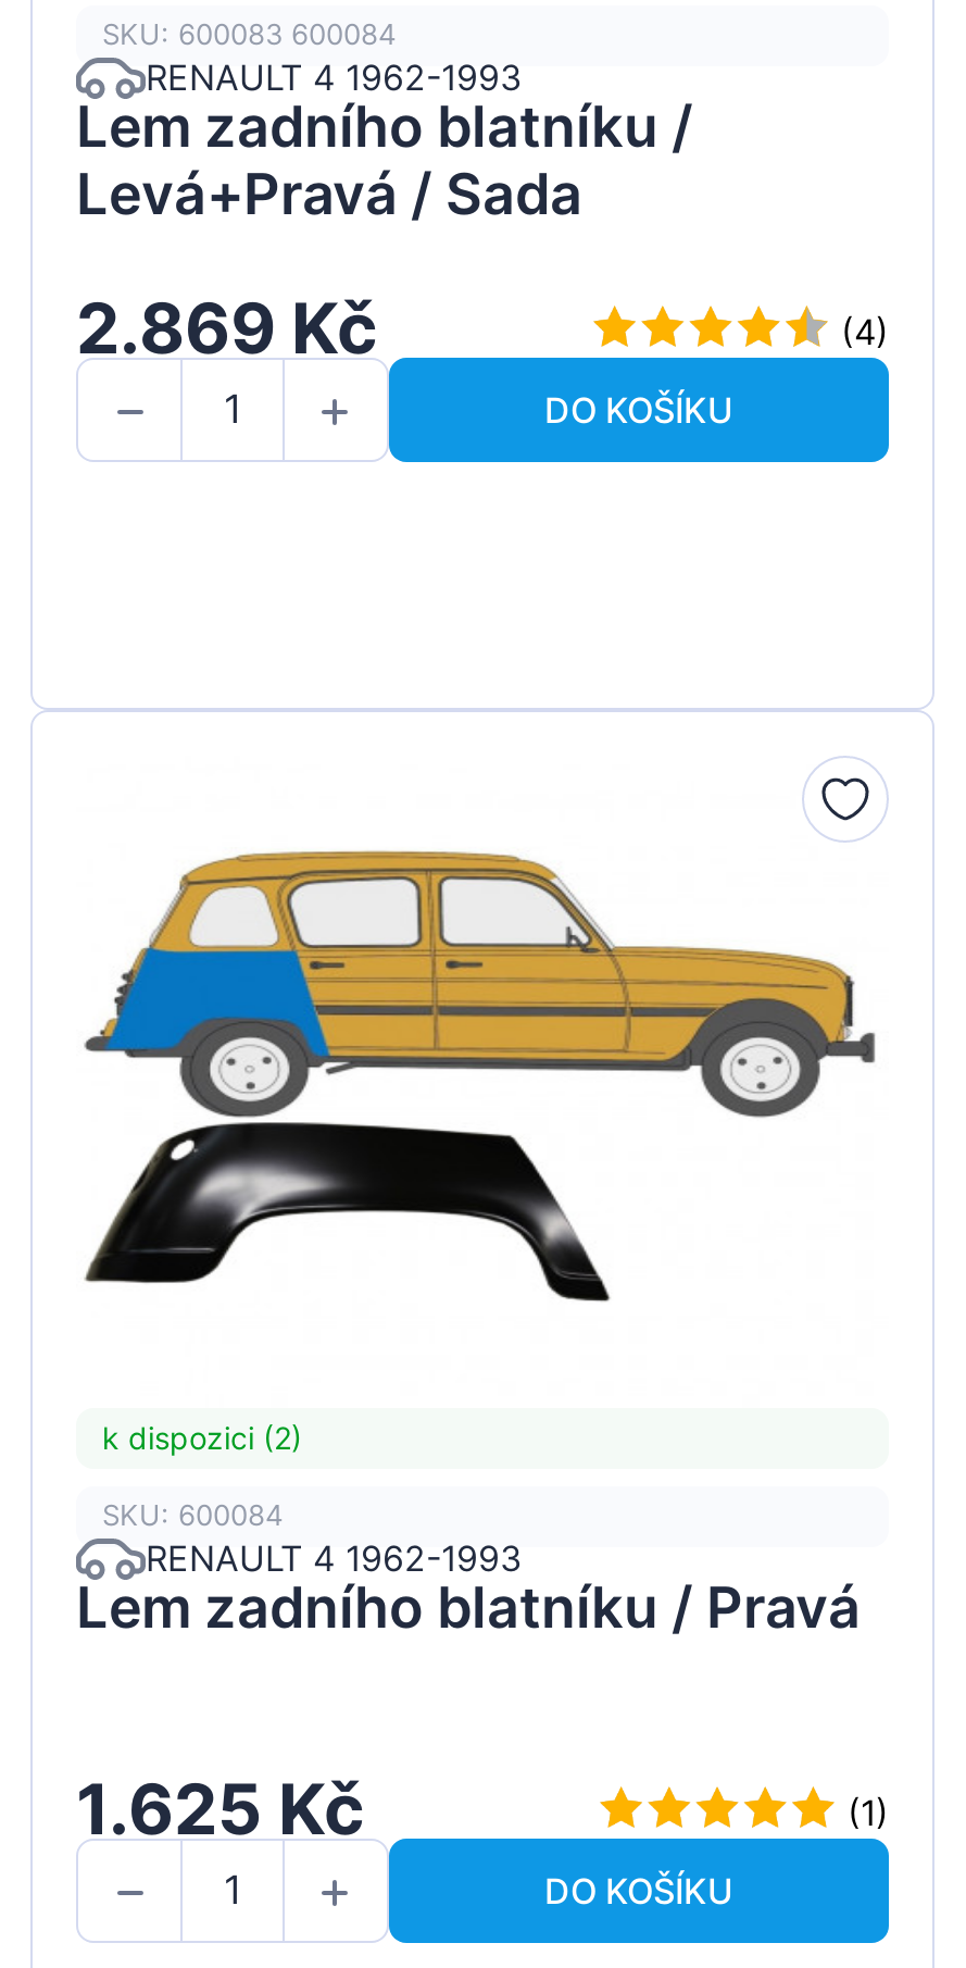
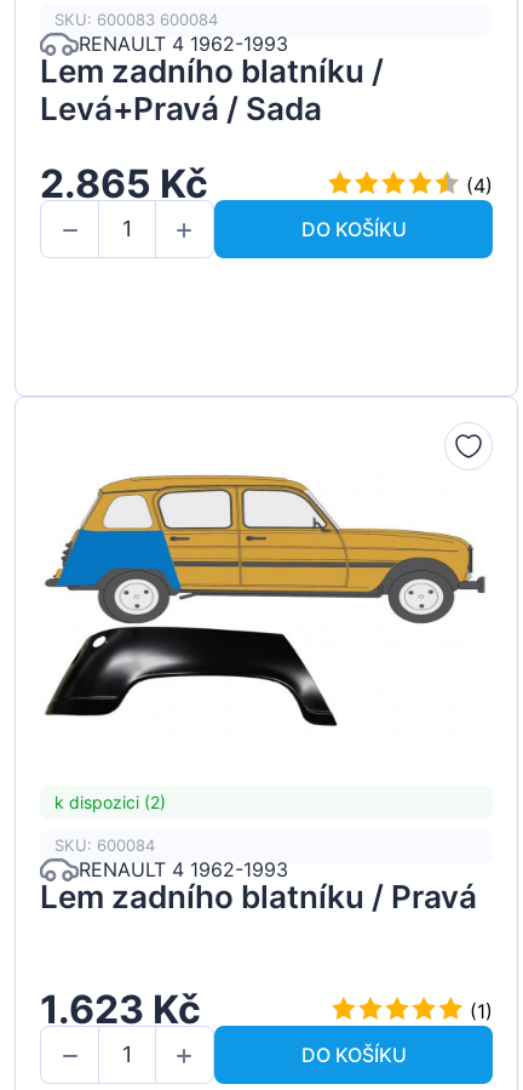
[76,286,378,371] 2.869 Kč -> [40,160,208,208] 2.865 Kč
[76,1767,365,1852] 1.625 Kč -> [40,986,201,1033] 1.623 Kč

